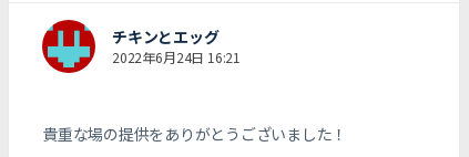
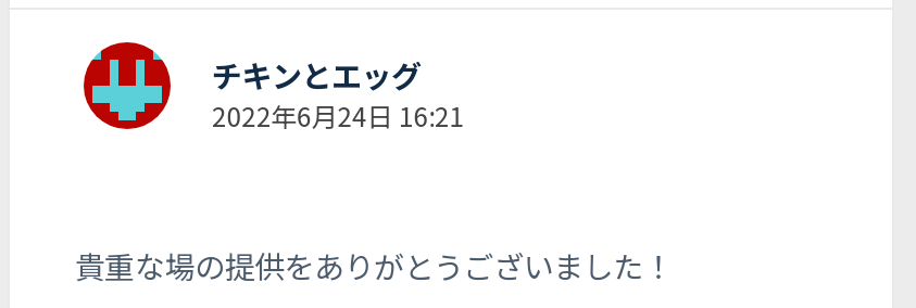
[41,23,96,74] [image] -> [75,51,179,146] [image]

